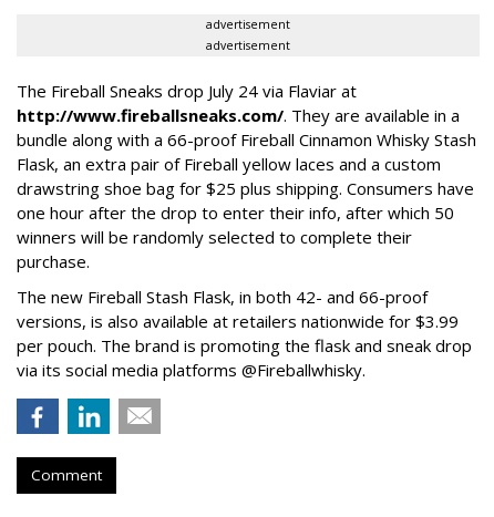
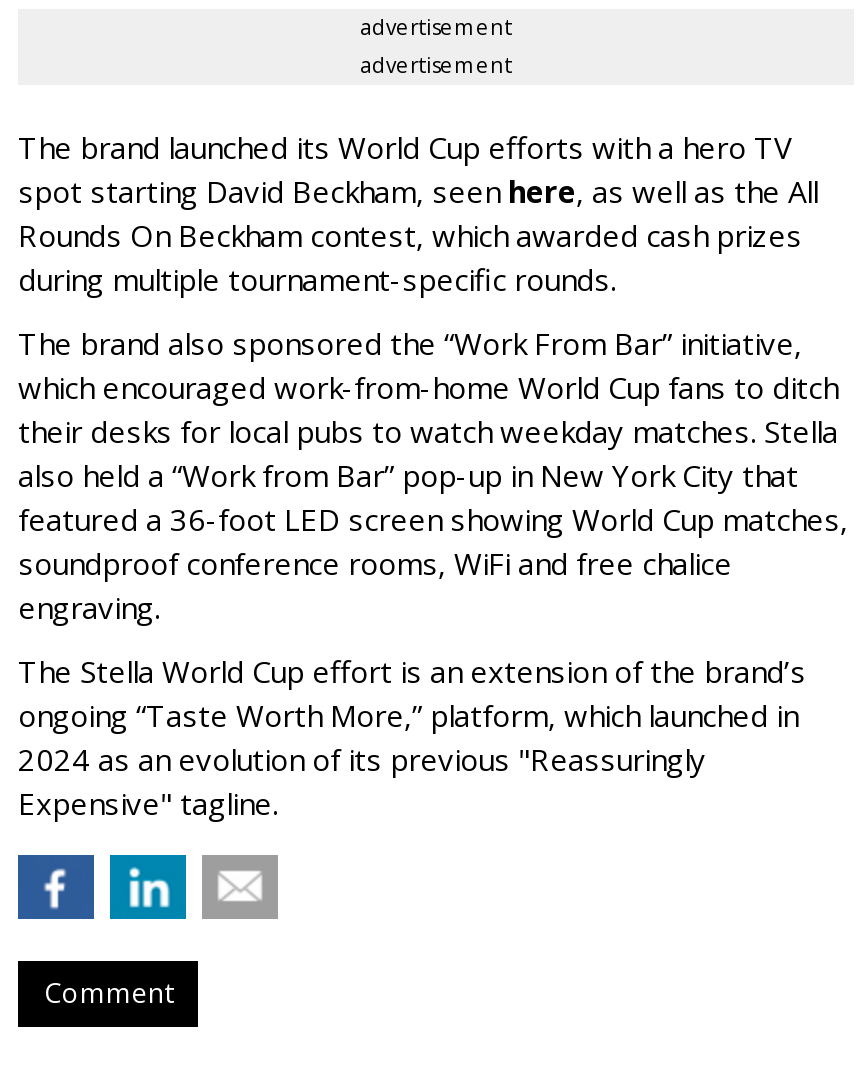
[17,79,476,380] The Fireball Sneaks drop July 24 via Flaviar at | http://www.fireballsneaks.com/. They are available in a | bundle along with a 66-proof Fireball Cinnamon Whisky Stash | Flask, an extra pair of Fireball yellow laces and a custom | drawstring shoe bag for $25 plus shipping. Consumers have | one hour after the drop to enter their info, after which 50 | winners will be randomly selected to complete their | purchase. | The new Fireball Stash Flask, in both 42- and 66-proof | versions, is also available at retailers nationwide for $3.99 | per pouch. The brand is promoting the flask and sneak drop | via its social media platforms @Fireballwhisky. -> [18,126,848,822] The brand launched its World Cup efforts with a hero TV | spot starting David Beckham, seen here, as well as the All | Rounds On Beckham contest, which awarded cash prizes | during multiple tournament-specific rounds. | The brand also sponsored the “Work From Bar” initiative, | which encouraged work-from-home World Cup fans to ditch | their desks for local pubs to watch weekday matches. Stella | also held a “Work from Bar” pop-up in New York City that | featured a 36-foot LED screen showing World Cup matches, | soundproof conference rooms, WiFi and free chalice | engraving. | The Stella World Cup effort is an extension of the brand’s | ongoing “Taste Worth More,” platform, which launched in | 2024 as an evolution of its previous "Reassuringly | Expensive" tagline.

